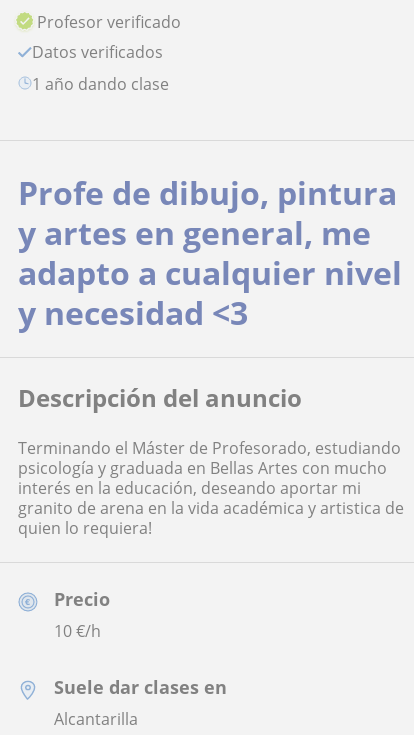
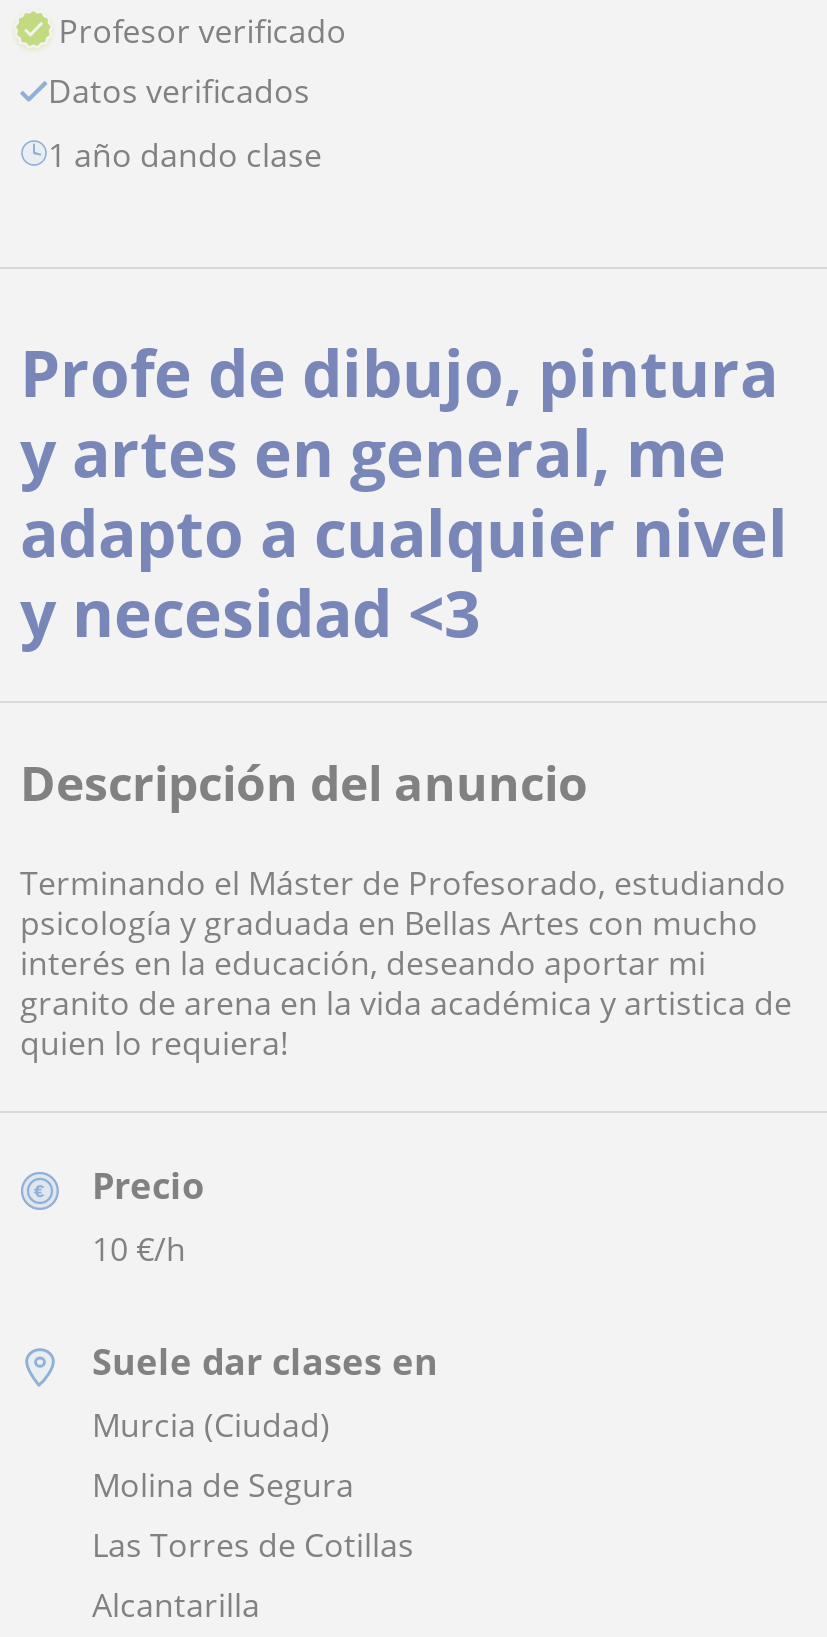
none -> [92,1404,414,1568] Murcia (Ciudad) | Molina de Segura | Las Torres de Cotillas

